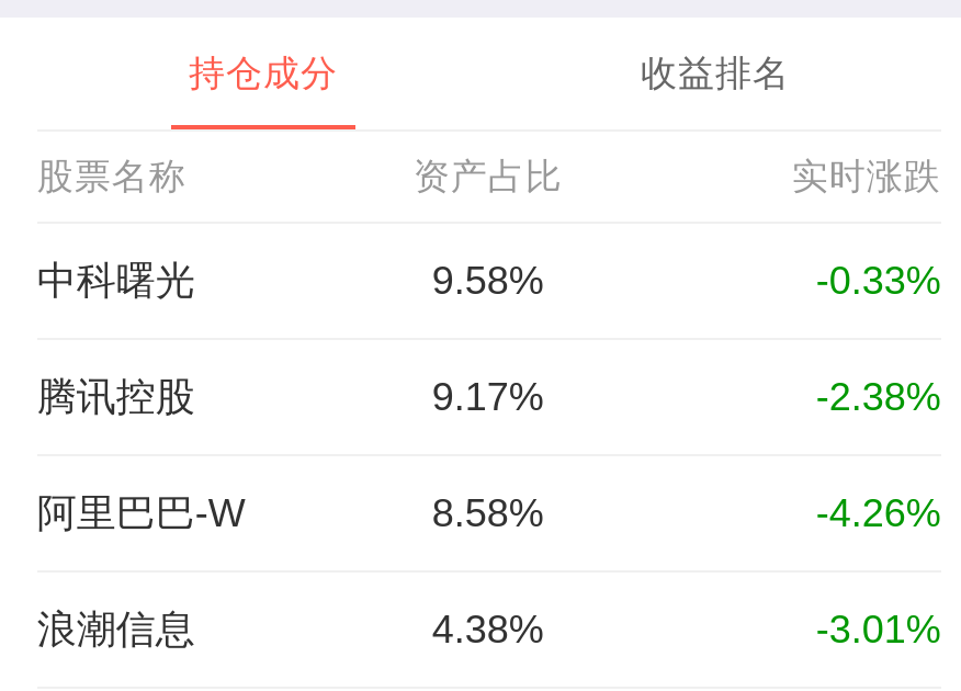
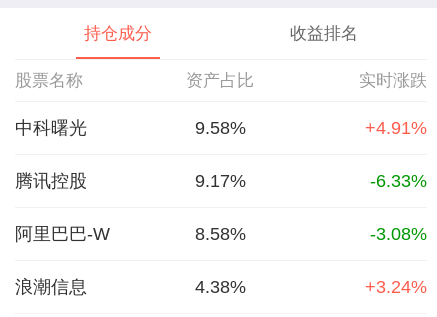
[816,260,941,303] -0.33% -> [365,118,427,138] +4.91%
[816,376,941,420] -2.38% -> [370,171,427,191] -6.33%
[816,492,941,536] -4.26% -> [370,224,427,244] -3.08%
[816,608,941,652] -3.01% -> [365,277,427,297] +3.24%

